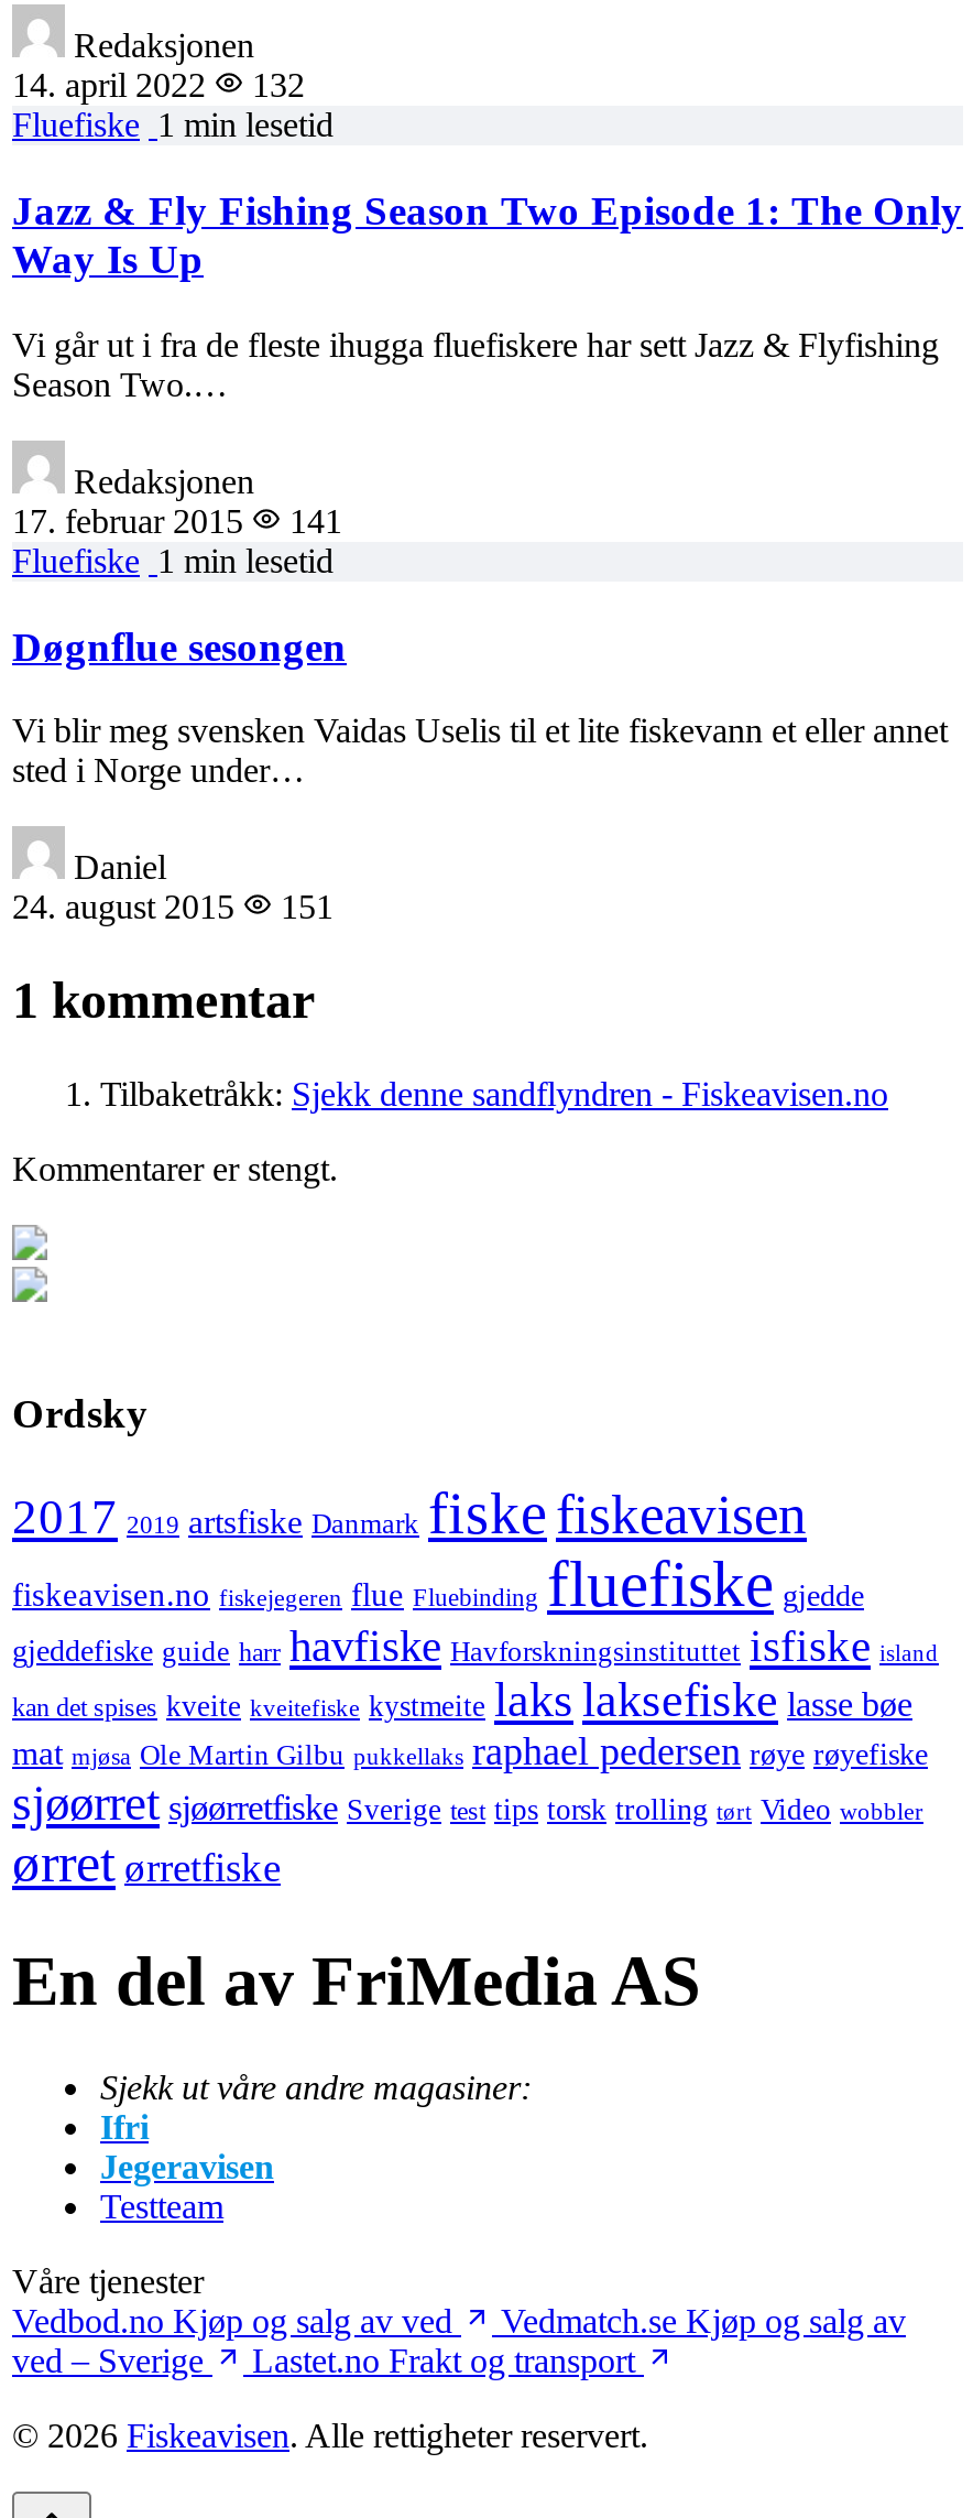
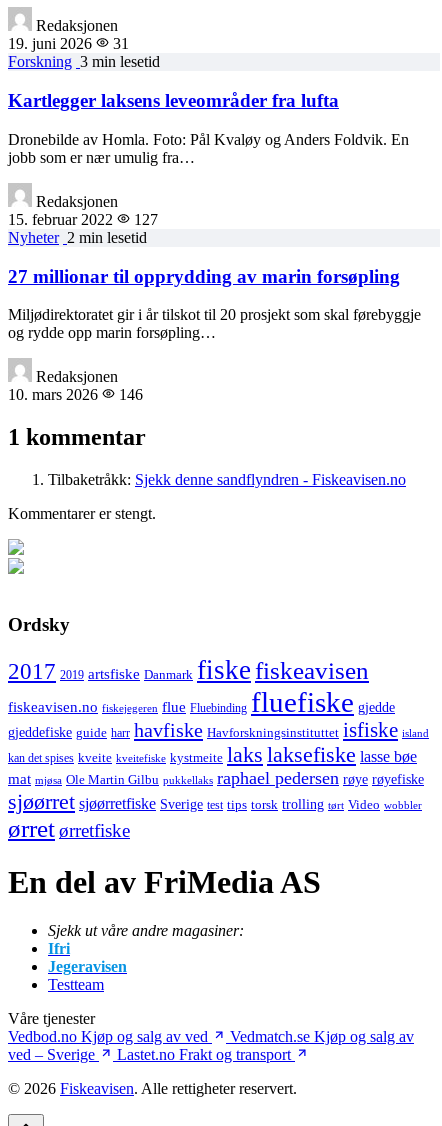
[12,67,334,144] 14. april 2022 | 132 | Fluefiske 1 min lesetid -> [8,35,160,70] 19. juni 2026 | 31 | Forskning 3 min lesetid
[12,188,963,282] Jazz & Fly Fishing Season Two Episode 1: The Only | Way Is Up -> [8,90,339,111] Kartlegger laksens leveområder fra lufta
[12,326,939,403] Vi går ut i fra de fleste ihugga fluefiskere har sett Jazz & Flyfishing | Season Two.… -> [8,131,409,166] Dronebilde av Homla. Foto: Pål Kvaløy og Anders Foldvik. En | jobb som er nær umulig fra…
[12,502,342,579] 17. februar 2015 | 141 | Fluefiske 1 min lesetid -> [8,211,158,246] 15. februar 2022 | 127 | Nyheter 2 min lesetid
[12,623,347,669] Døgnflue sesongen -> [8,266,400,287] 27 millionar til opprydding av marin forsøpling
[12,712,948,789] Vi blir meg svensken Vaidas Uselis til et lite fiskevann et eller annet | sted i Norge under… -> [8,306,421,341] Miljødirektoratet gir i år tilskot til 20 prosjekt som skal førebyggje | og rydde opp marin forsøpling…
[12,849,334,926] Daniel | 24. august 2015 | 151 -> [8,368,143,403] Redaksjonen | 10. mars 2026 | 146

